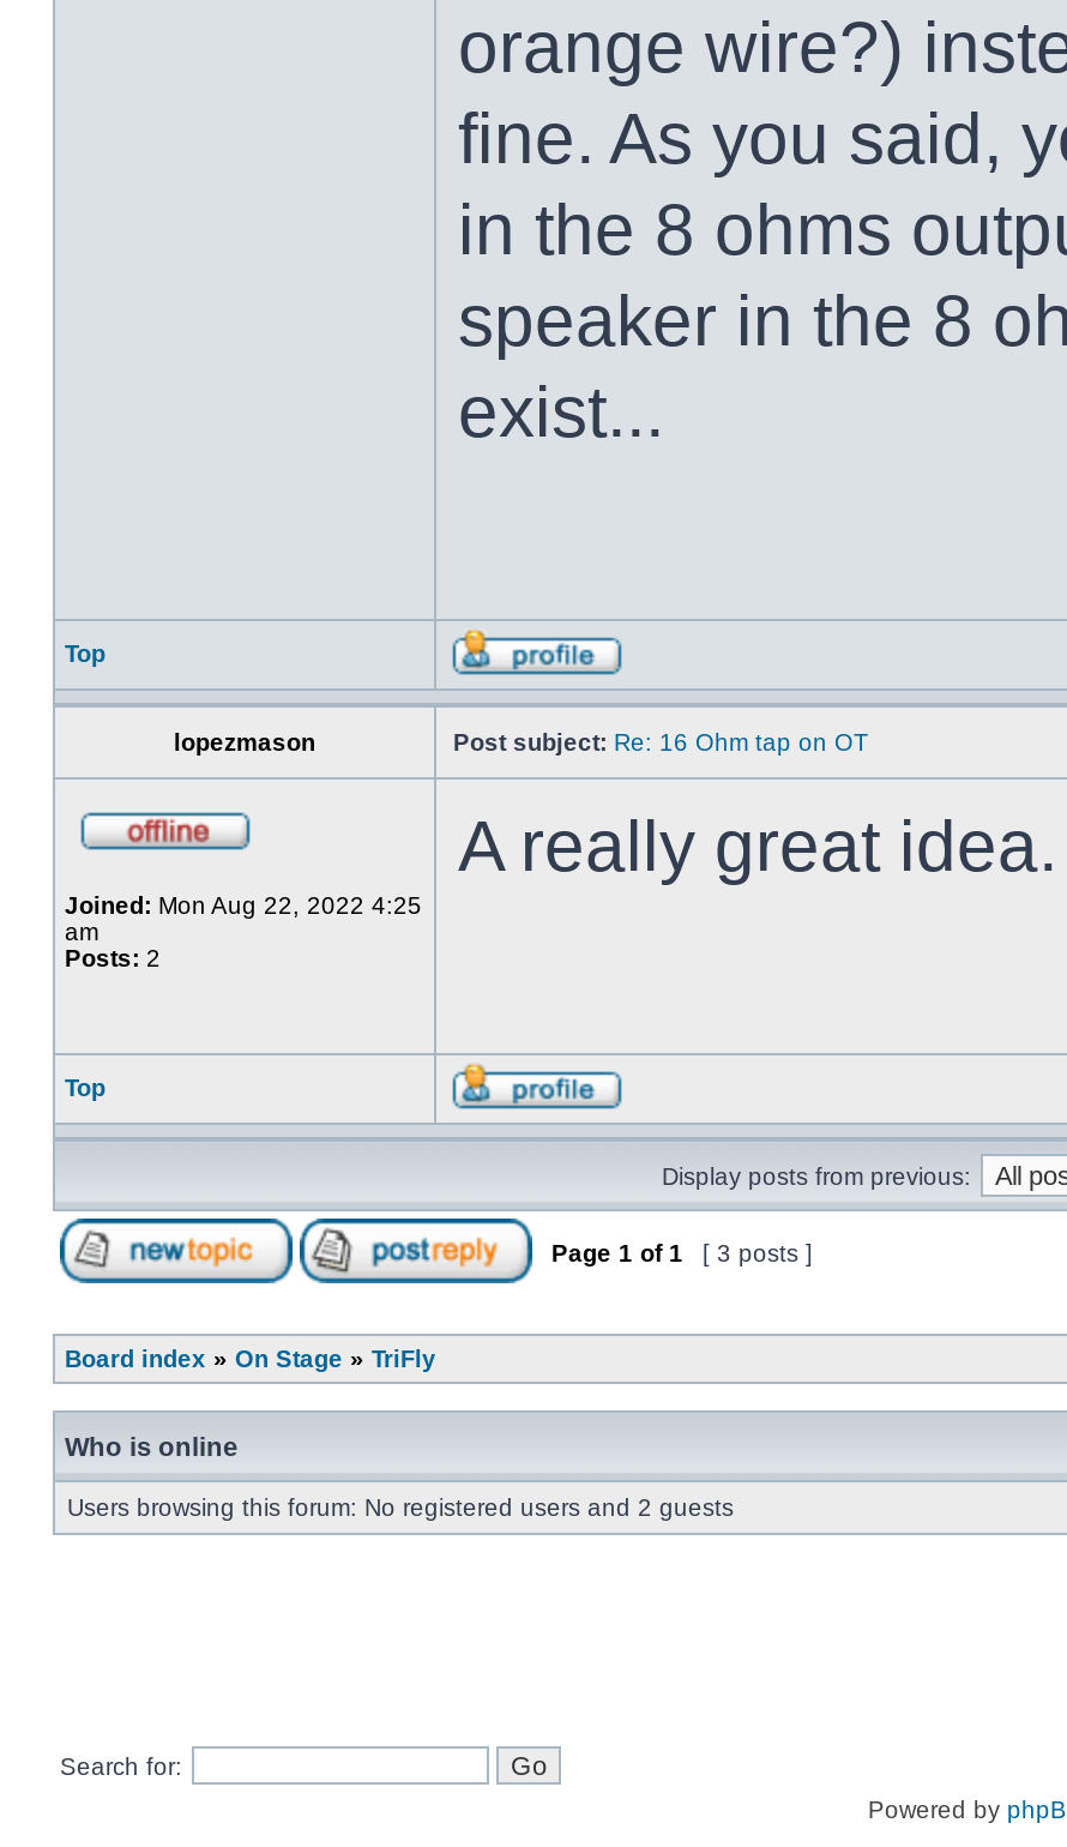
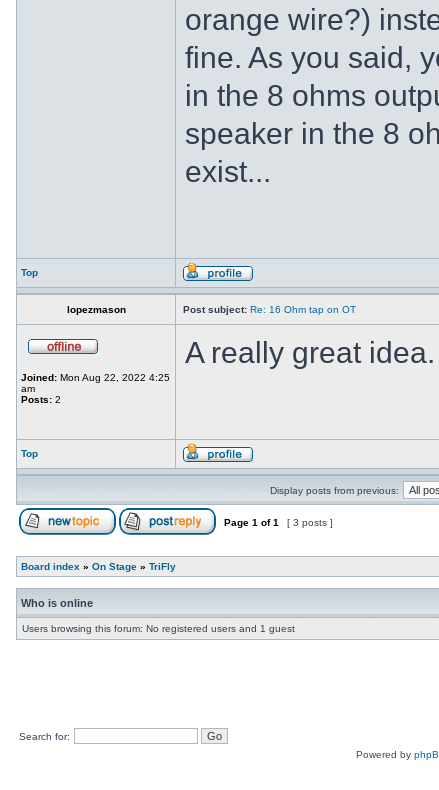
[67,1494,734,1521] Users browsing this forum: No registered users and 2 guests -> [22,623,295,634] Users browsing this forum: No registered users and 1 guest

